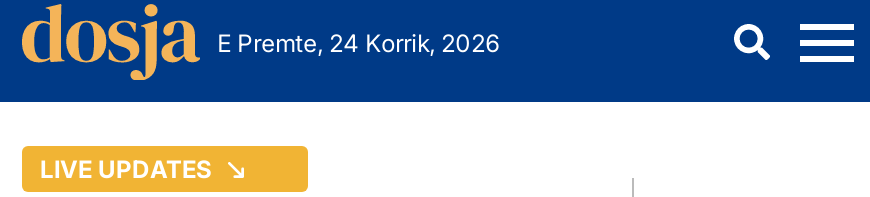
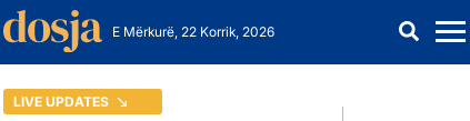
[217,27,499,57] E Premte, 24 Korrik, 2026 -> [112,23,274,39] E Mërkurë, 22 Korrik, 2026

